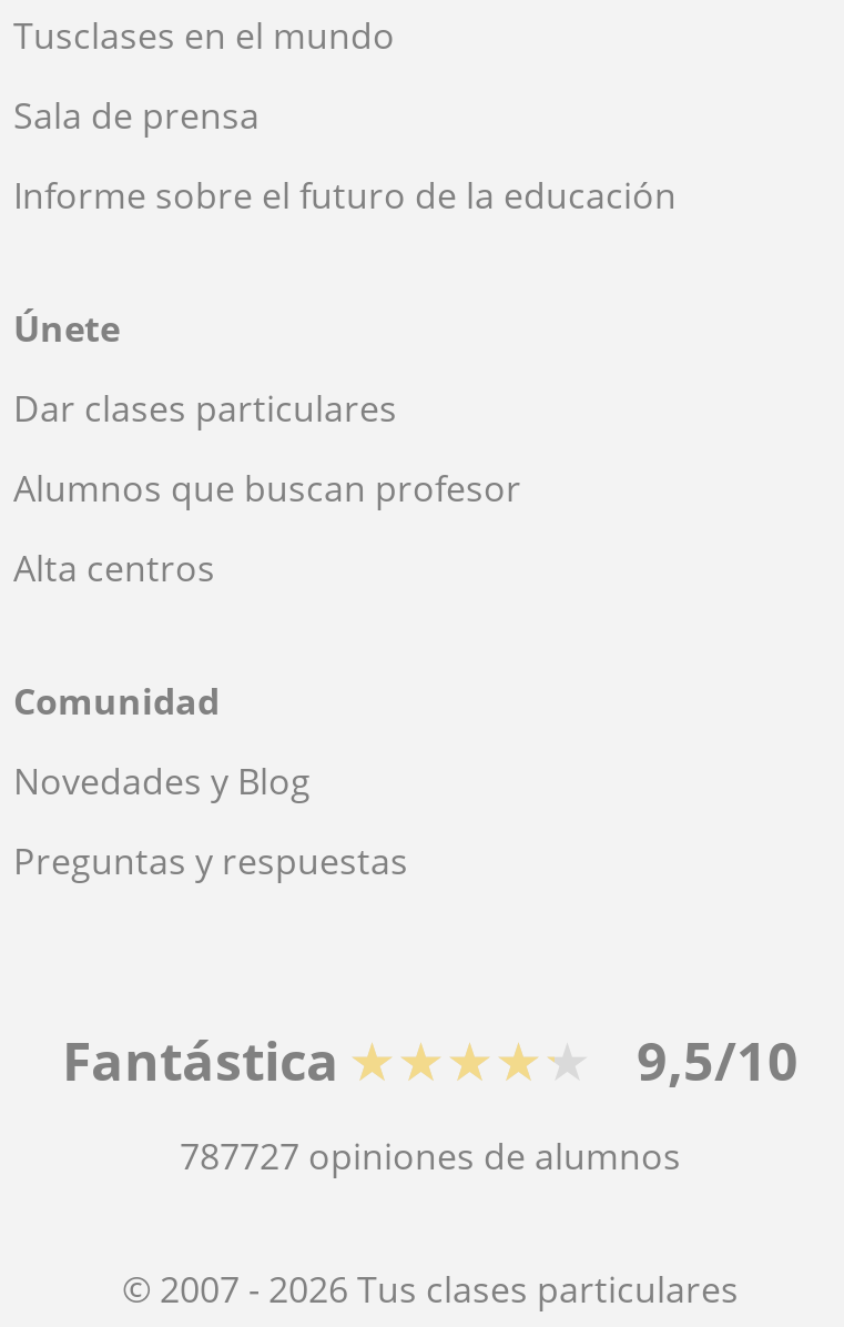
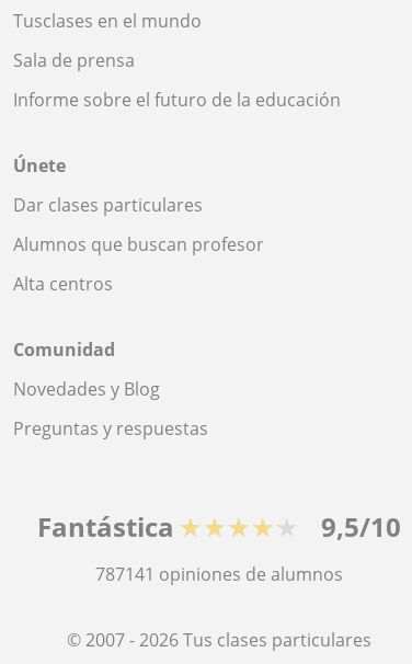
[180,1131,681,1180] 787727 opiniones de alumnos -> [95,562,343,586] 787141 opiniones de alumnos

